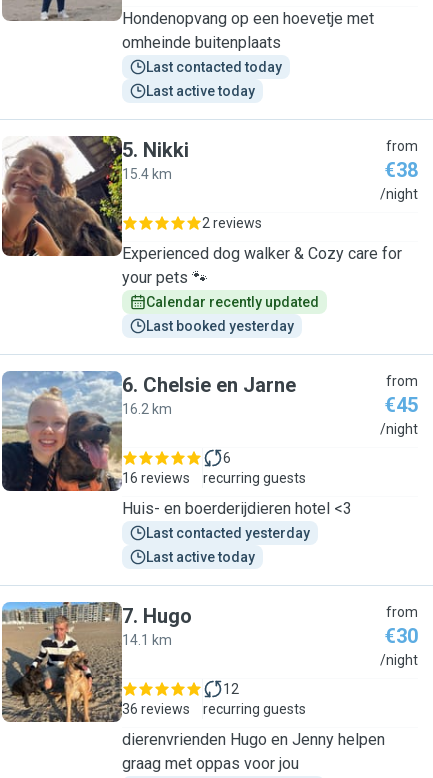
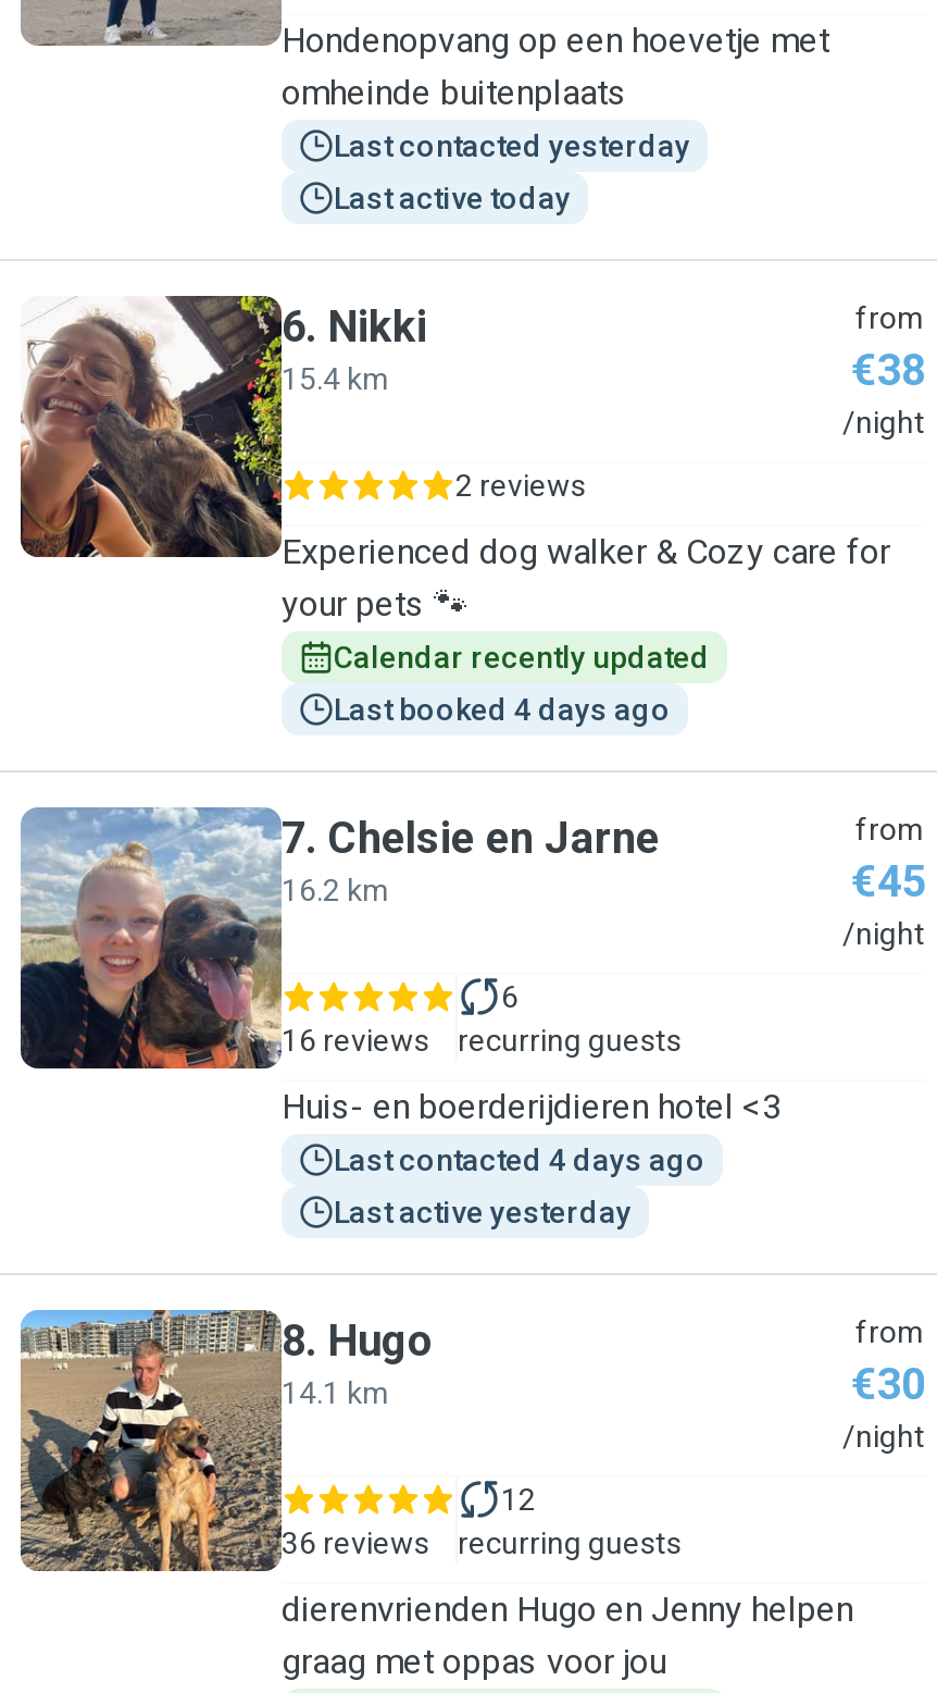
[146,59,282,75] Last contacted today -> none
[122,138,189,162] 5. Nikki -> [282,300,427,353] 6. Nikki
[146,318,294,334] Last booked yesterday -> [334,692,671,727] Last booked 4 days ago
[122,373,296,397] 6. Chelsie en Jarne -> [282,812,660,864] 7. Chelsie en Jarne
none -> [334,1142,705,1177] Last contacted 4 days ago
moved [146,525,310,541] -> [334,128,690,163]: Last contacted yesterday
[146,549,255,565] Last active today -> [334,1195,632,1229] Last active yesterday
[122,604,192,628] 7. Hugo -> [282,1314,434,1367] 8. Hugo

